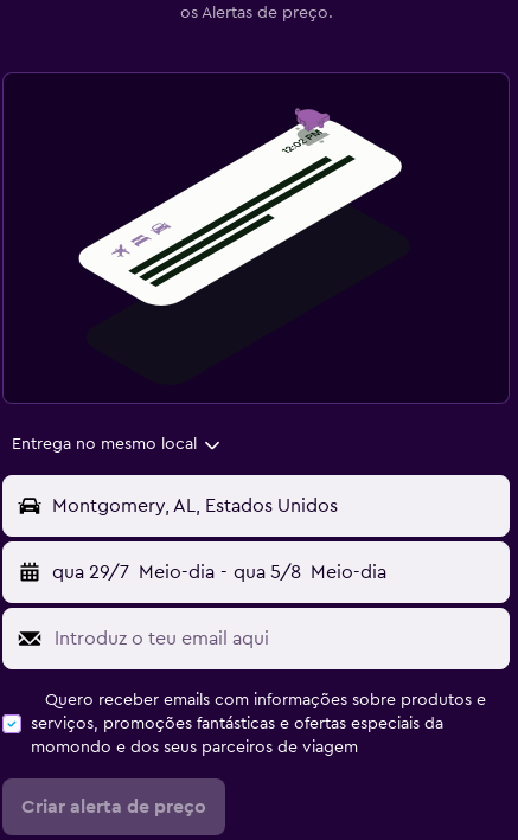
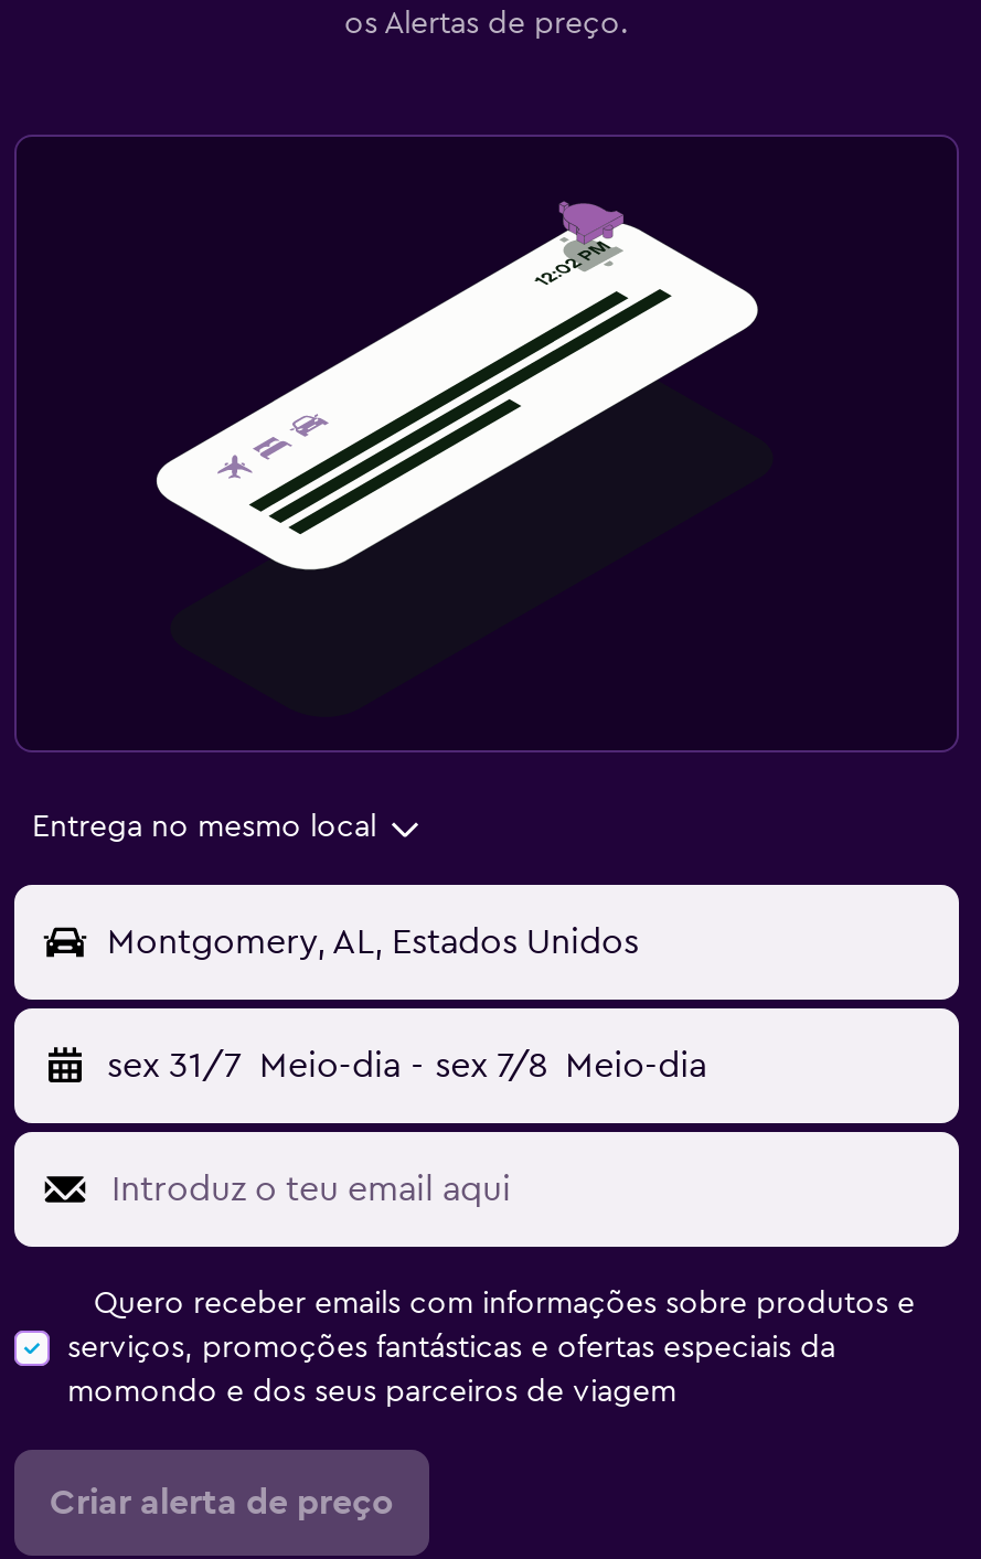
[52,563,386,582] qua 29/7 Meio-dia - qua 5/8 Meio-dia -> [107,1049,706,1084] sex 31/7 Meio-dia - sex 7/8 Meio-dia

